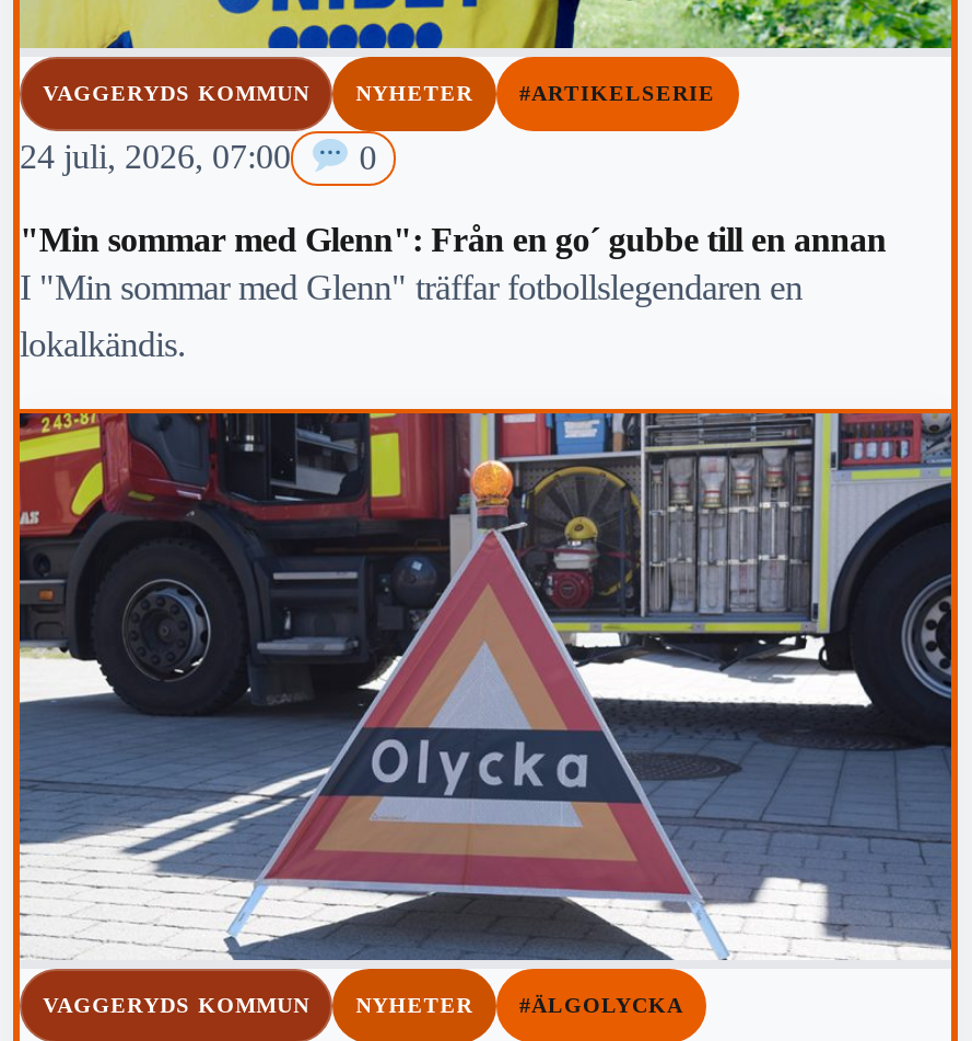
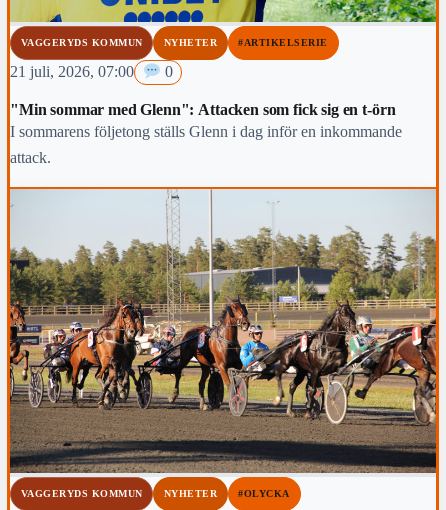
[20,138,377,176] 24 juli, 2026, 07:00 0 -> [10,63,173,80] 21 juli, 2026, 07:00 0
[20,221,886,365] "Min sommar med Glenn": Från en go´ gubbe till en annan | I "Min sommar med Glenn" träffar fotbollslegendaren en | lokalkändis. -> [10,101,402,167] "Min sommar med Glenn": Attacken som fick sig en t-örn | I sommarens följetong ställs Glenn i dag inför en inkommande | attack.
[17,411,953,1017] [image] | #ÄLGOLYCKA -> [9,189,437,499] [image] | #OLYCKA

